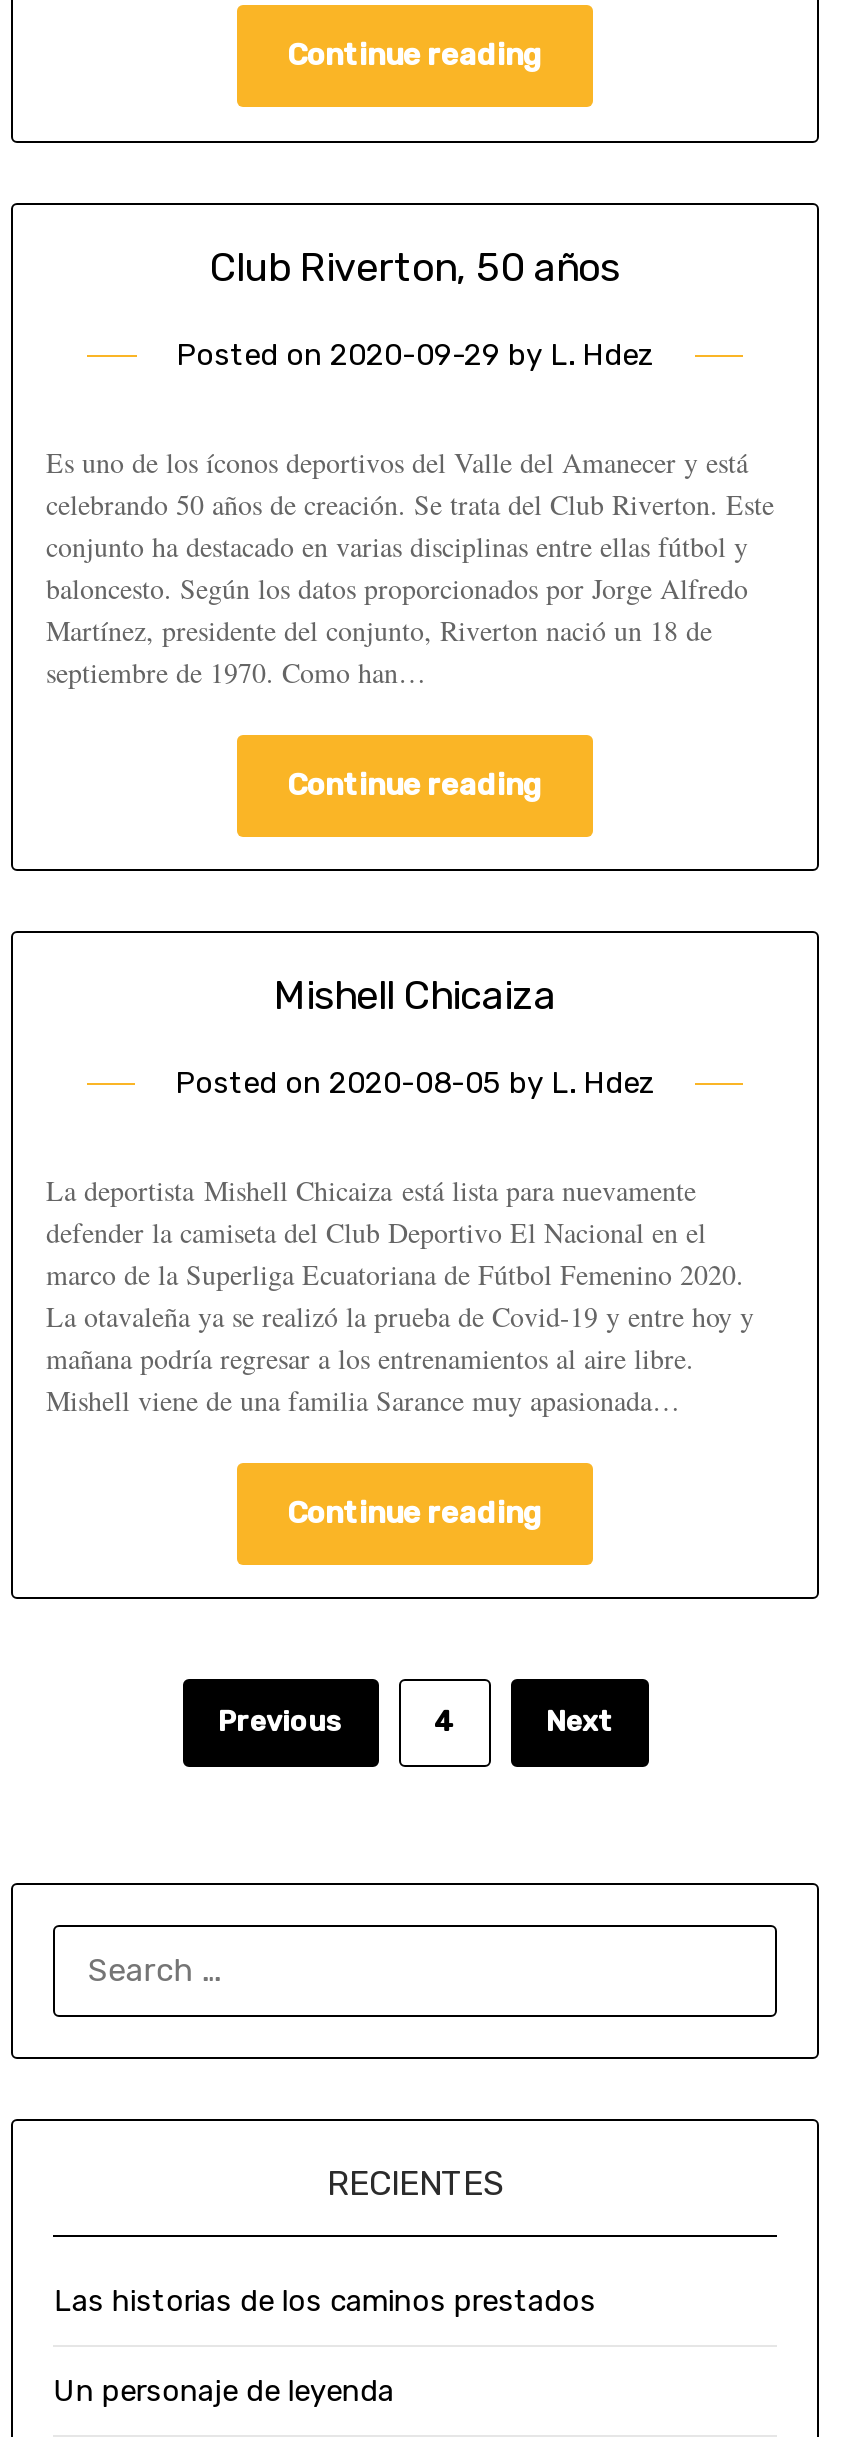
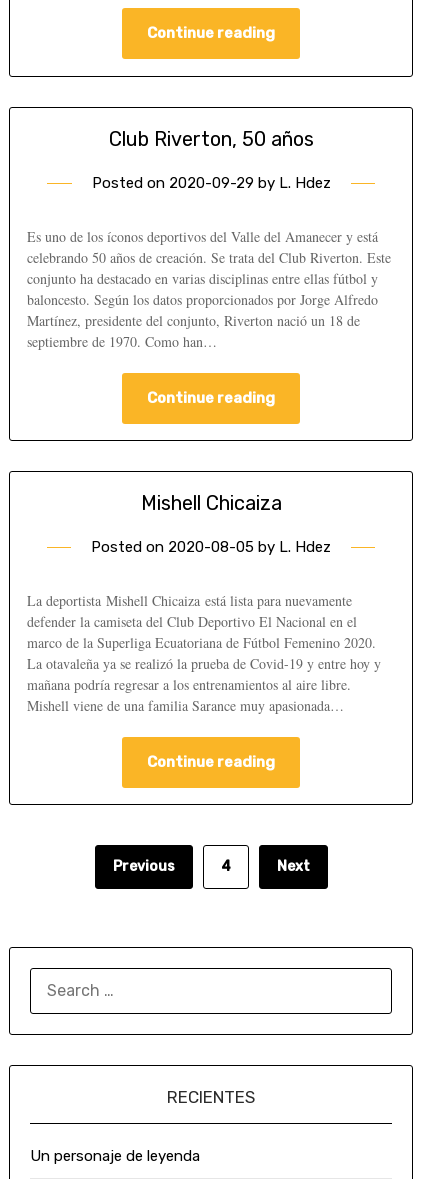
[54,2283,596,2319] Las historias de los caminos prestados -> none

